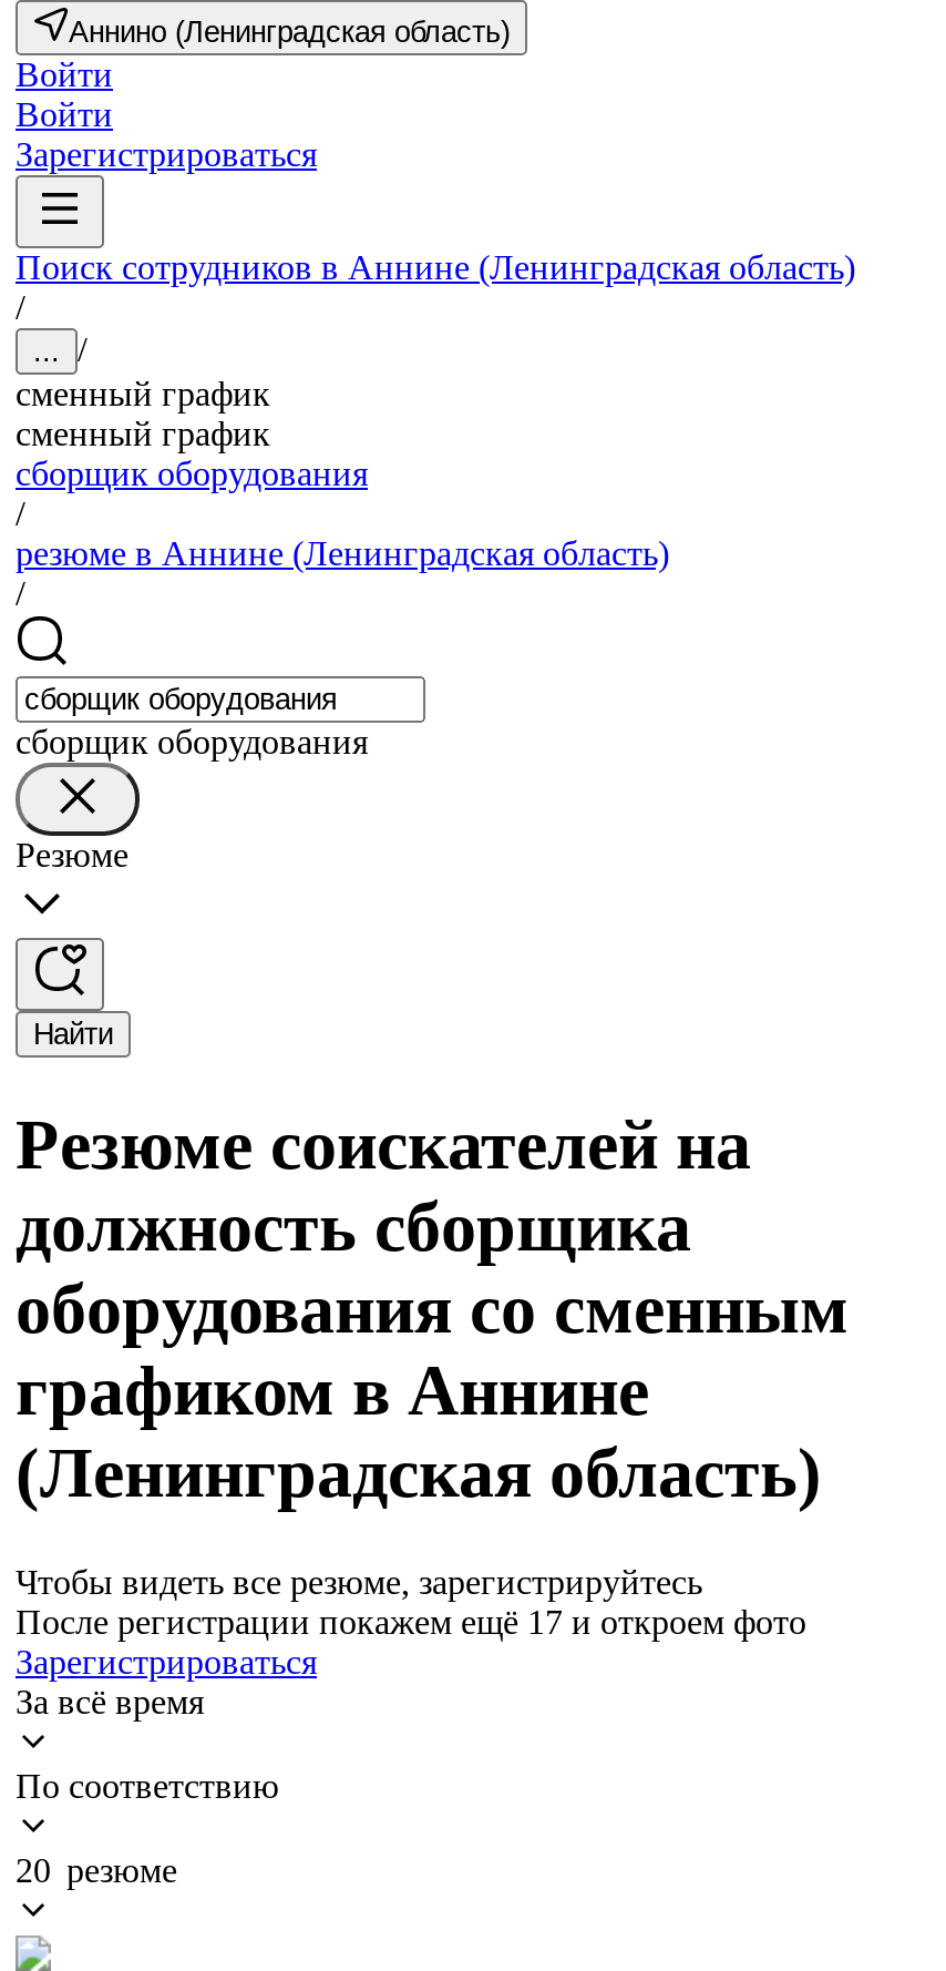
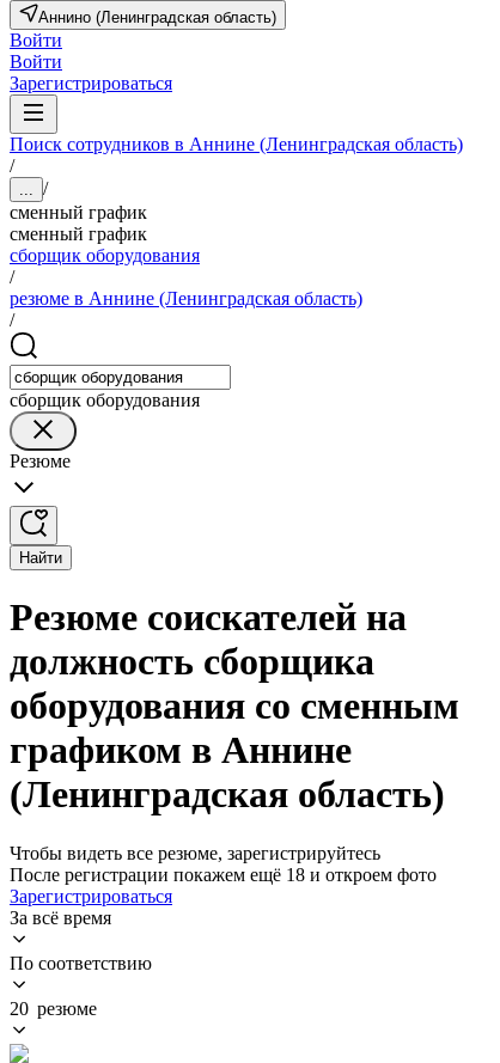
[16,1603,806,1640] После регистрации покажем ещё 17 и откроем фото -> [10,864,437,885] После регистрации покажем ещё 18 и откроем фото

